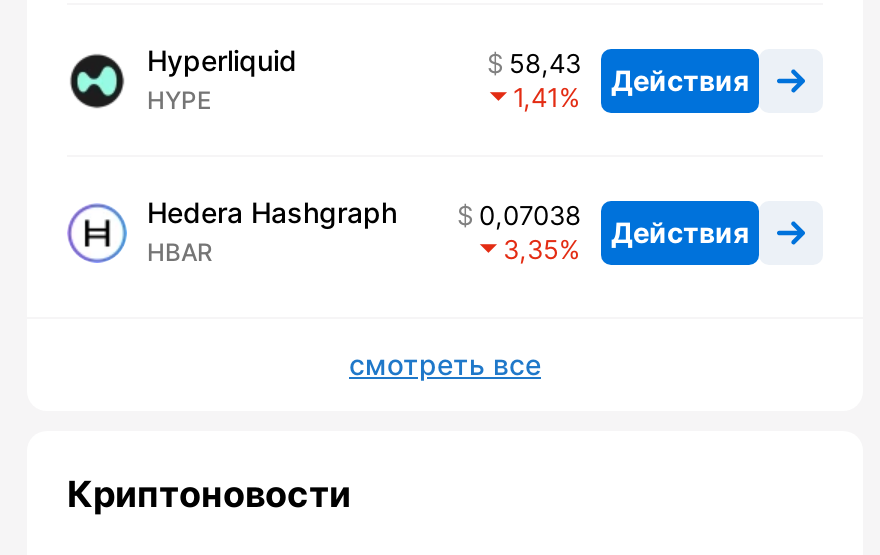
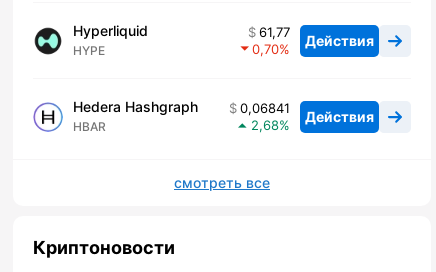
[509,48,749,97] 58,43 Действия -> [259,24,374,49] 61,77 Действия
[513,82,559,114] 1,41 -> [252,41,279,57] 0,70
[479,200,749,249] 0,07038 Действия -> [240,100,374,125] 0,06841 Действия
[503,234,559,266] 3,35 -> [251,117,279,133] 2,68

